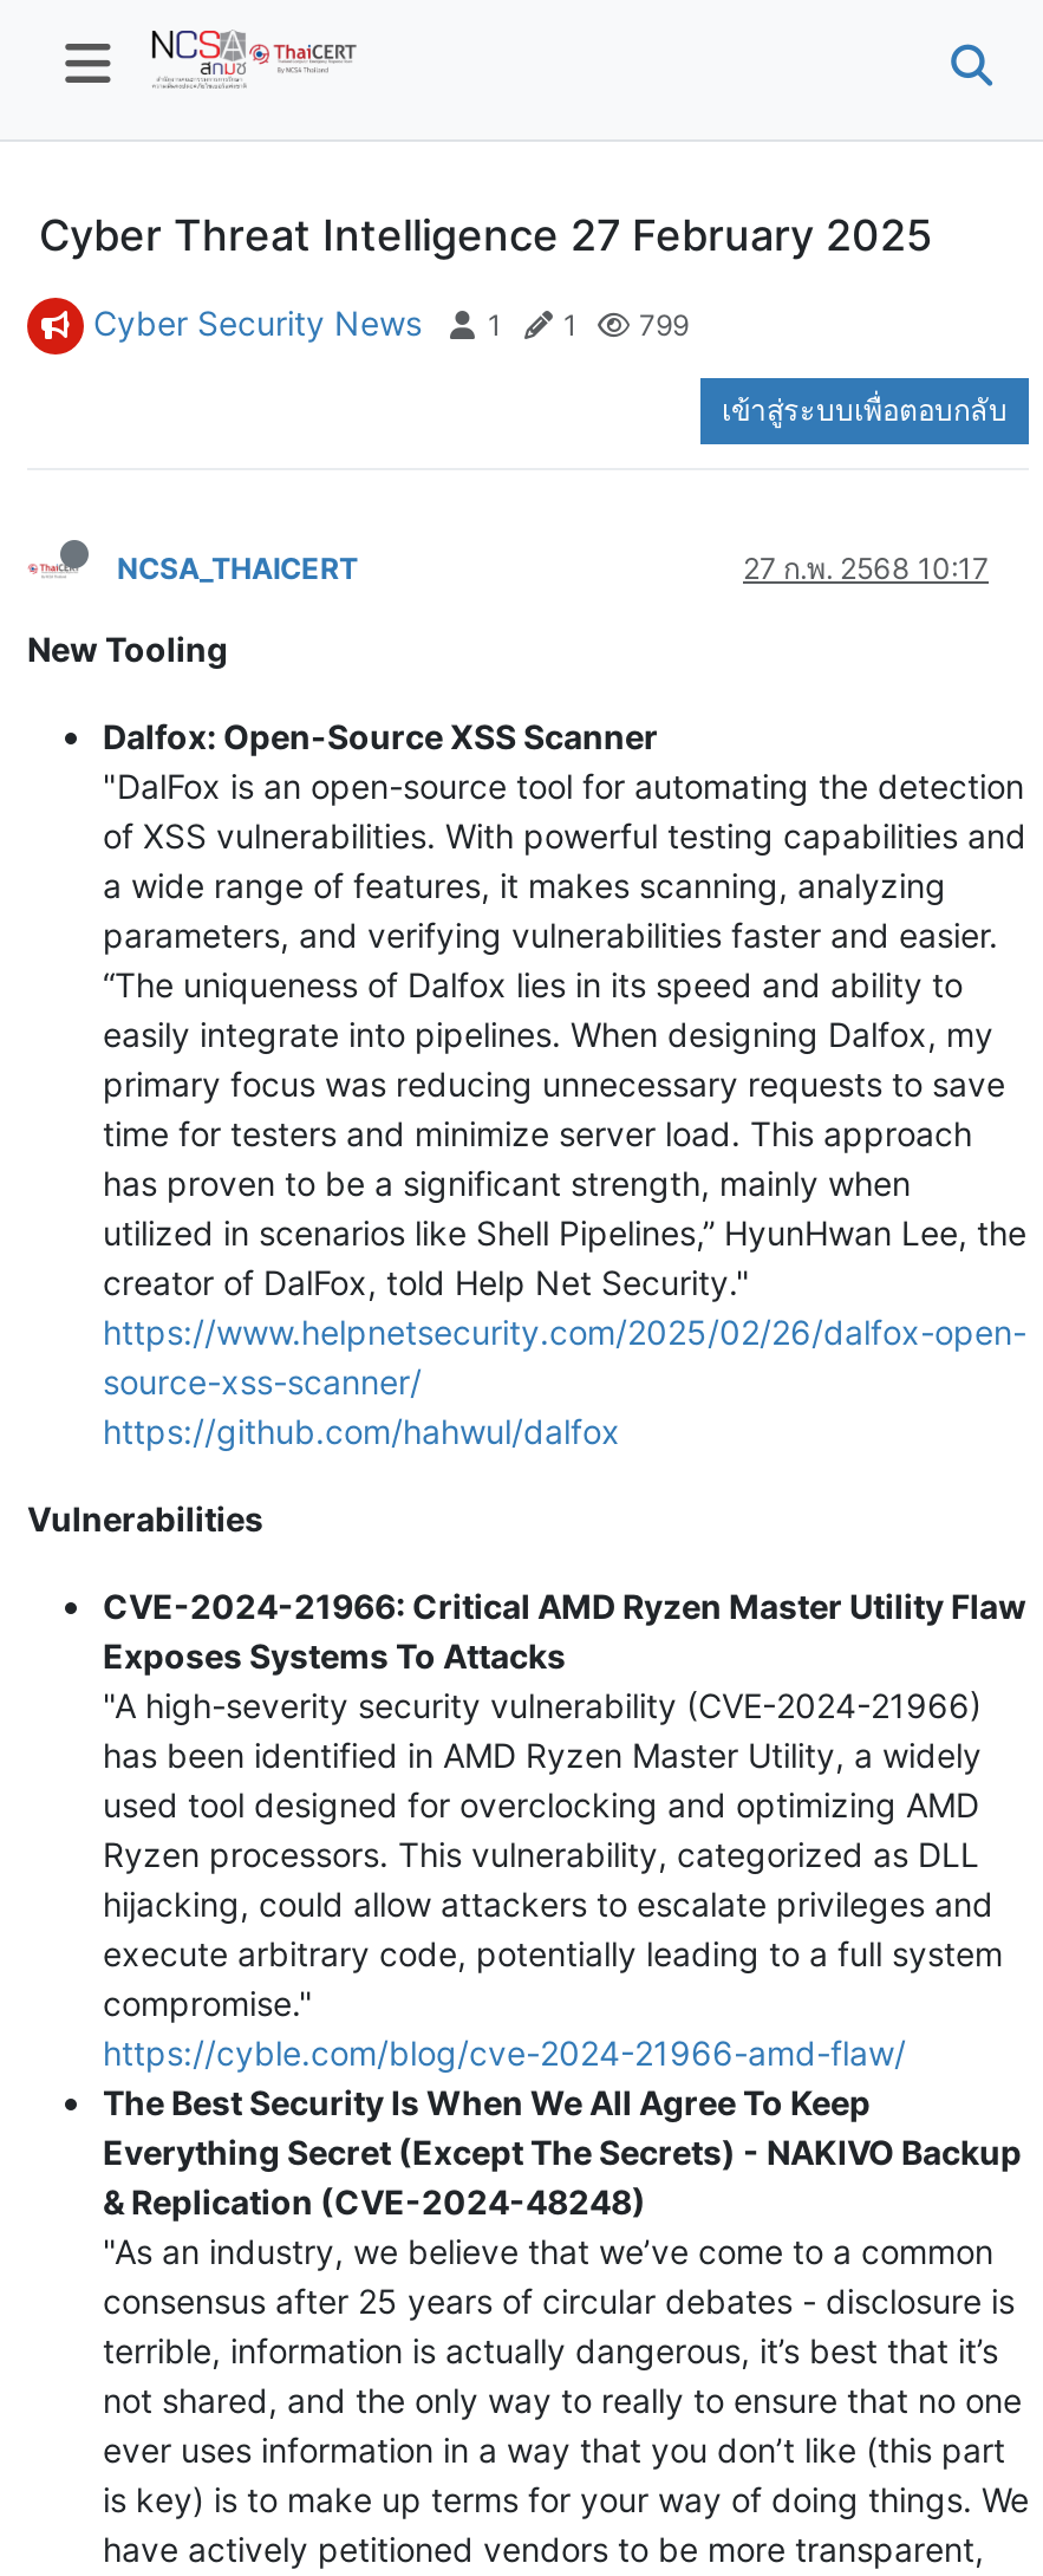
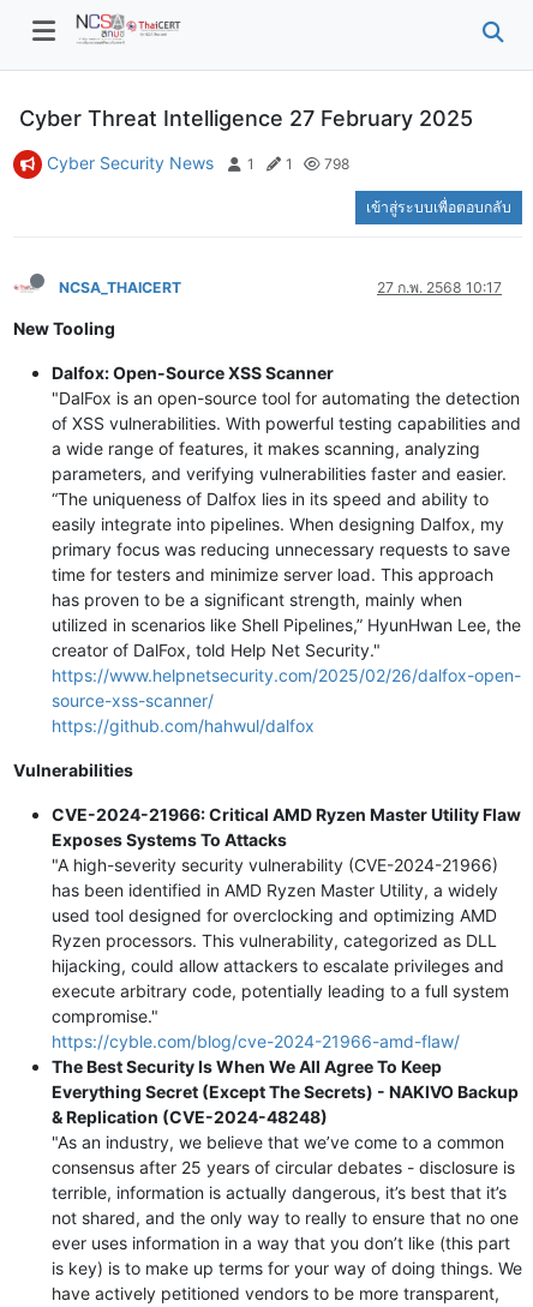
[93,302,689,342] Cyber Security News 1 1 799 -> [47,152,349,173] Cyber Security News 1 1 798

